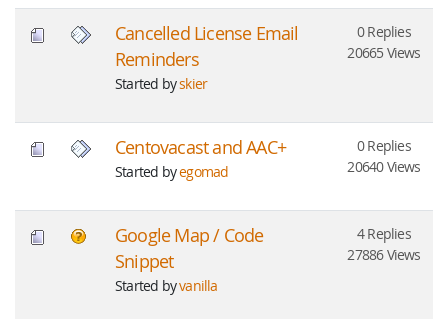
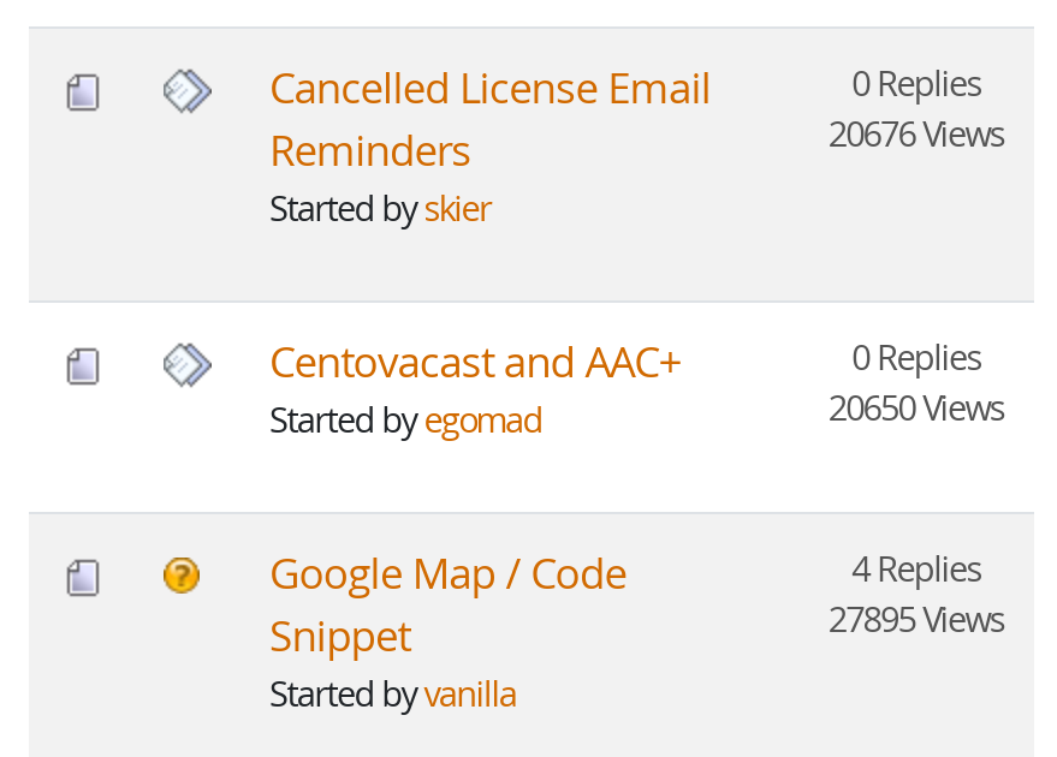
[347,43,421,62] 20665 Views -> [828,111,1004,156] 20676 Views
[347,157,421,176] 20640 Views -> [828,385,1004,430] 20650 Views
[347,245,421,264] 27886 Views -> [828,596,1004,642] 27895 Views

